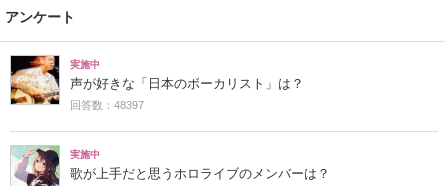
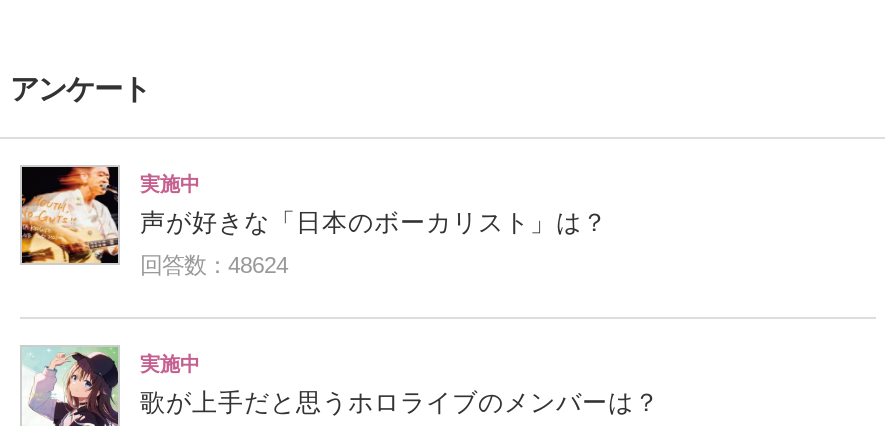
[70,99,144,111] 回答数：48397 -> [140,253,288,277] 回答数：48624

